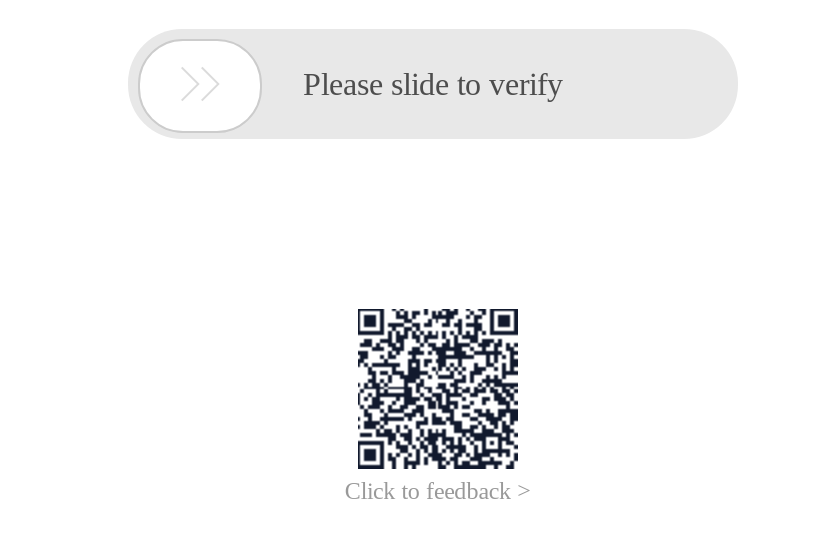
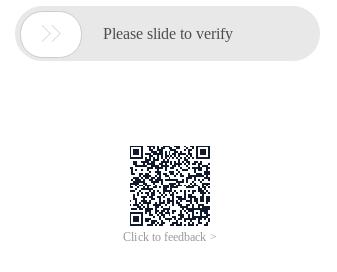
[358,307,518,469] [image] -> [130,147,210,227] [image]

